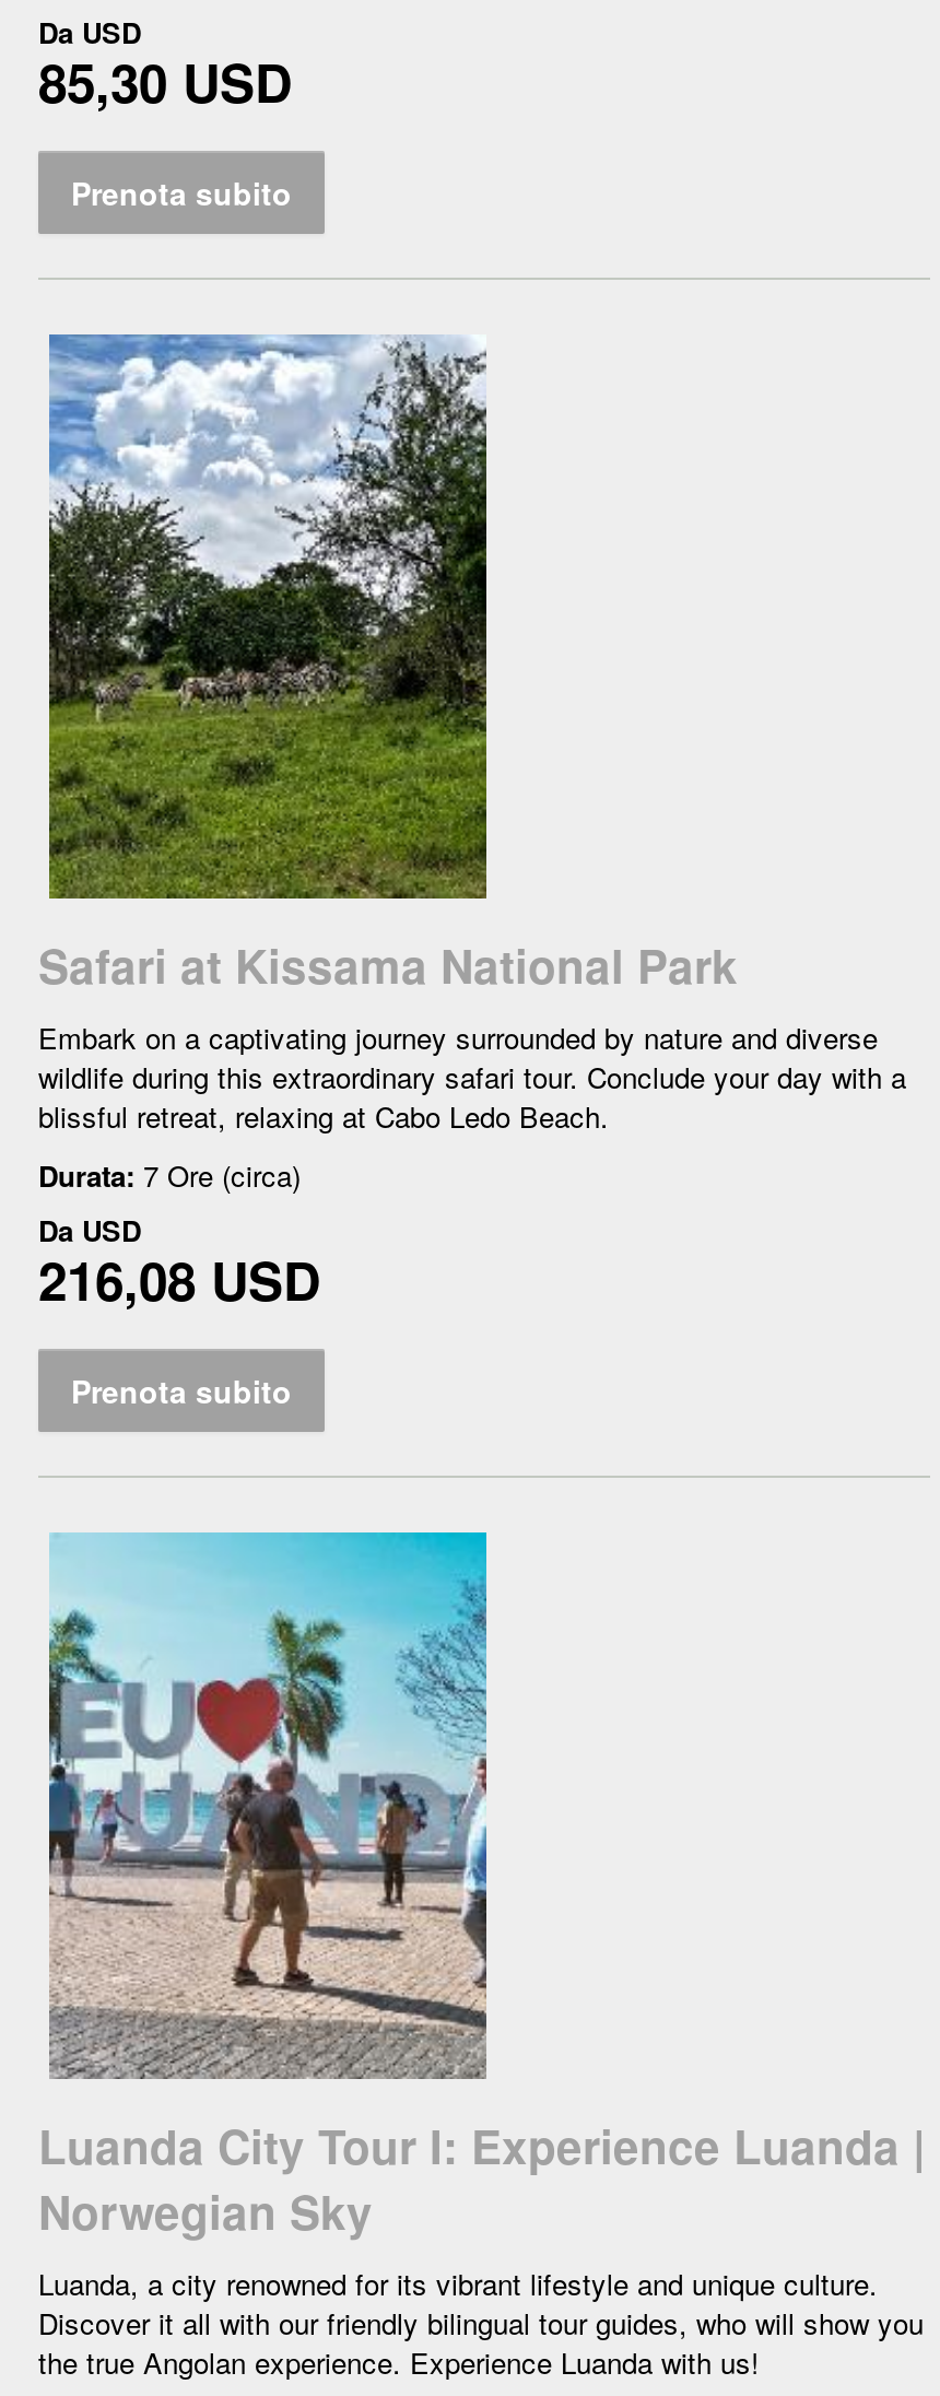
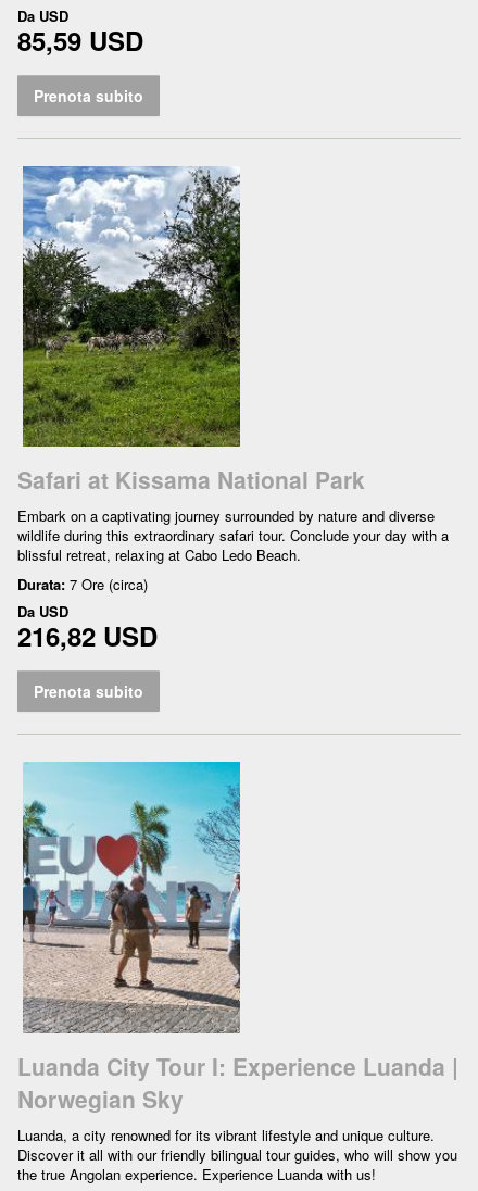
[38,43,292,117] 85,30 USD -> [17,21,143,58] 85,59 USD
[38,1241,320,1315] 216,08 USD -> [17,617,158,654] 216,82 USD

